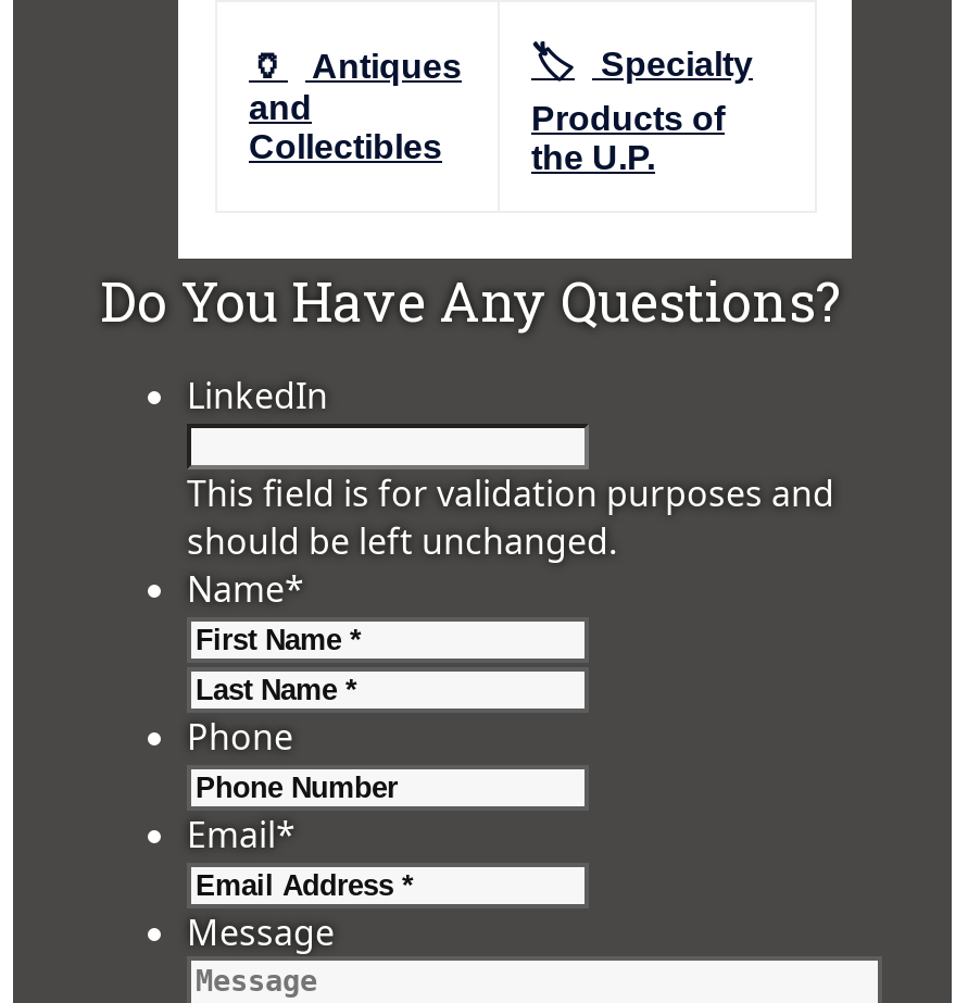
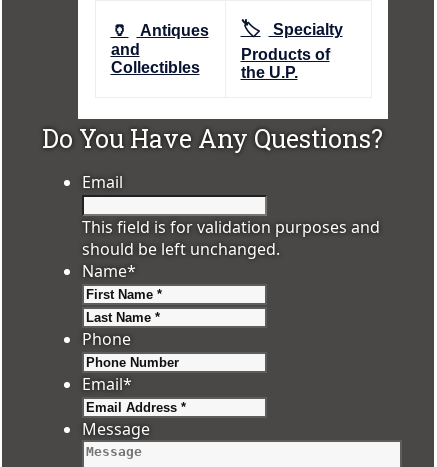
[187,373,328,420] LinkedIn -> [82,171,123,193] Email

